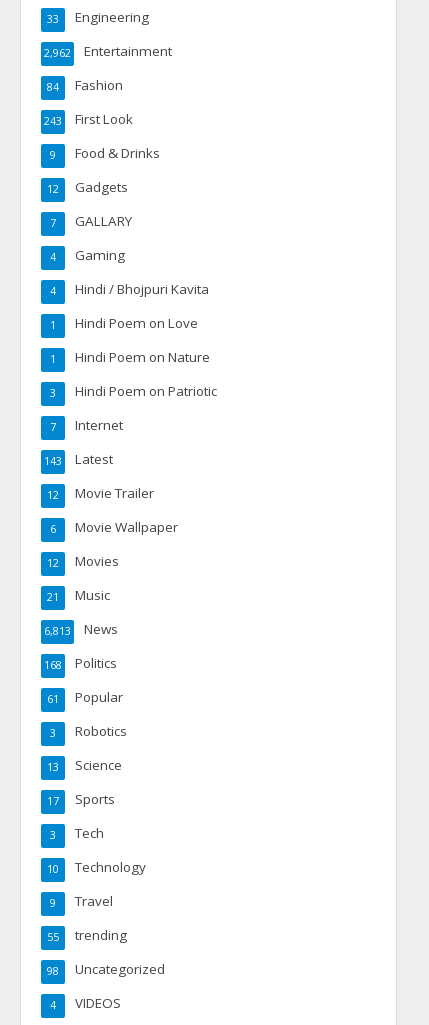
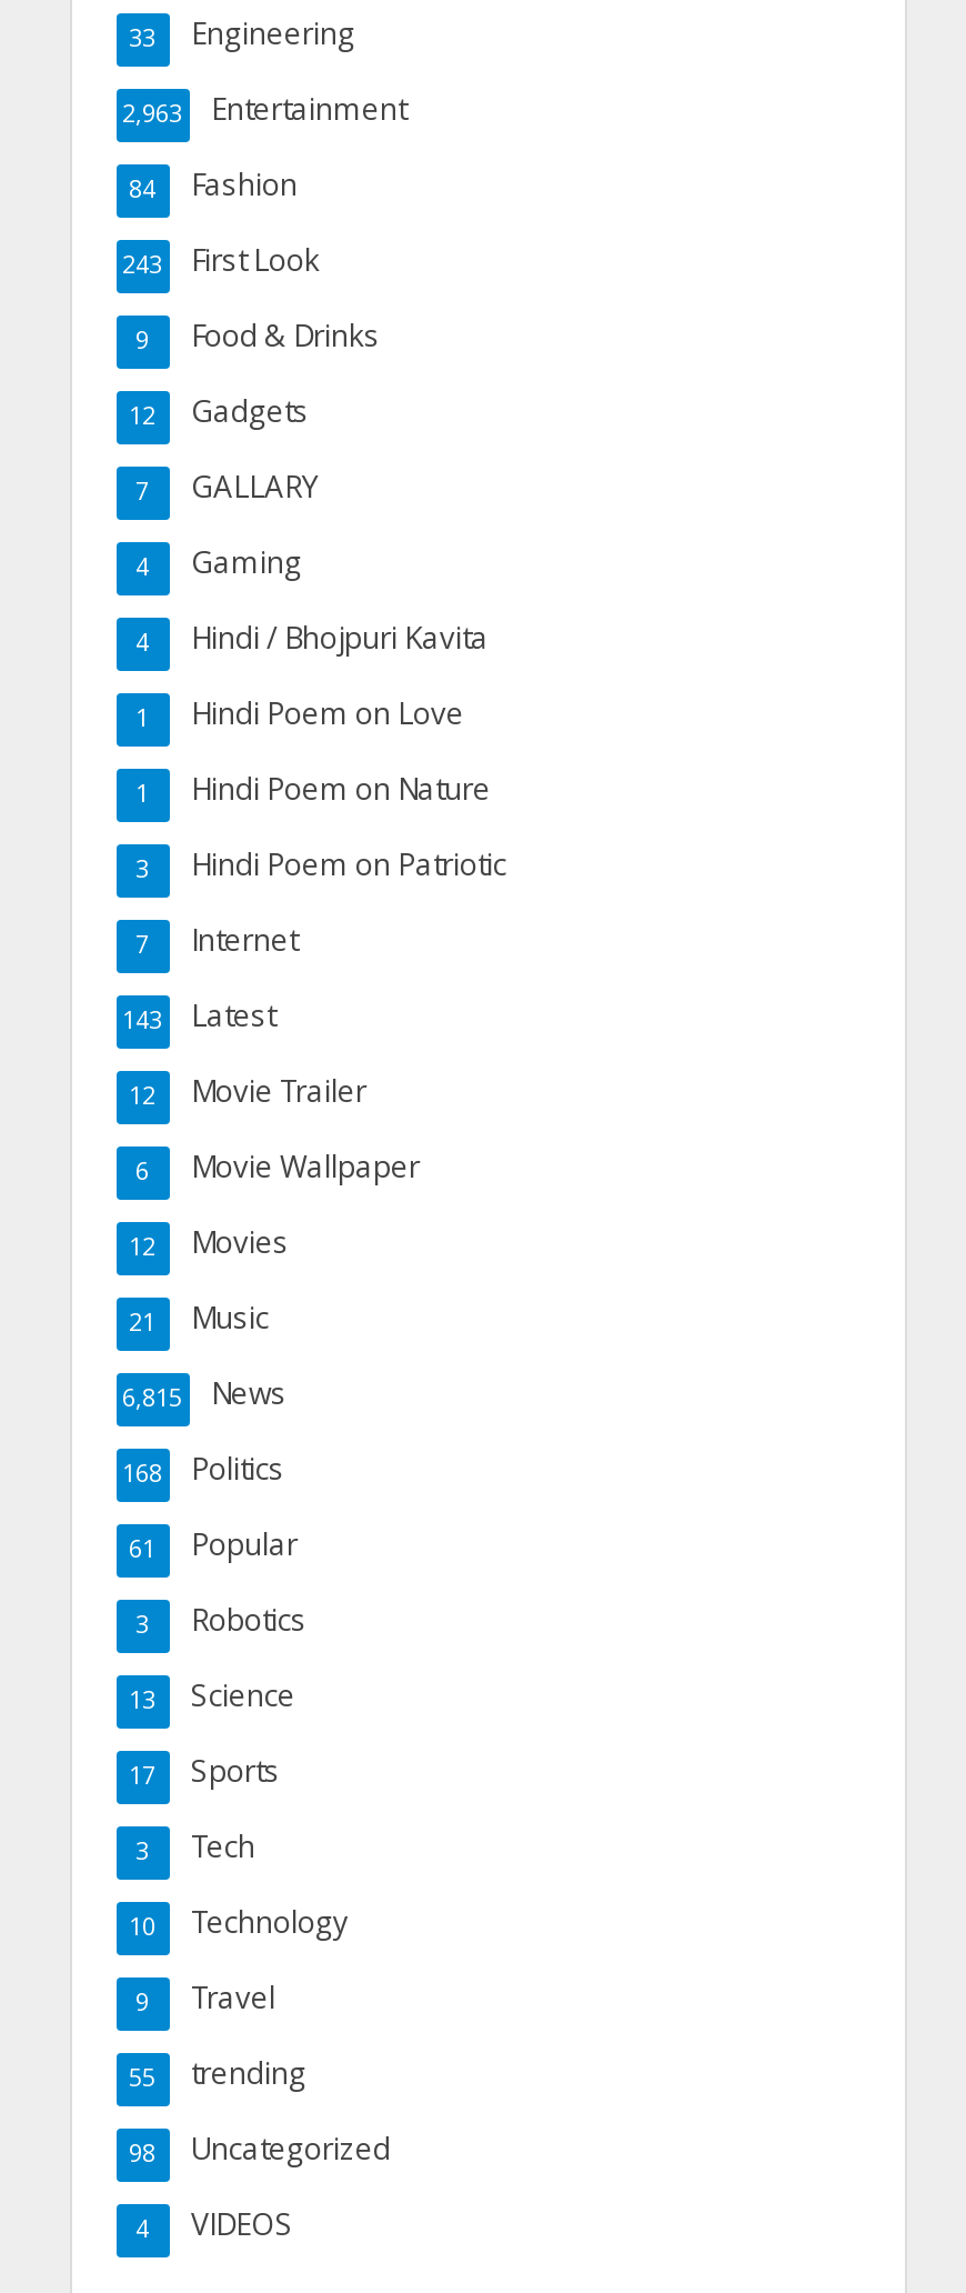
[43,42,171,60] 2,962 Entertainment -> [122,89,406,129] 2,963 Entertainment
[43,620,117,638] 6,813 News -> [122,1373,286,1413] 6,815 News

